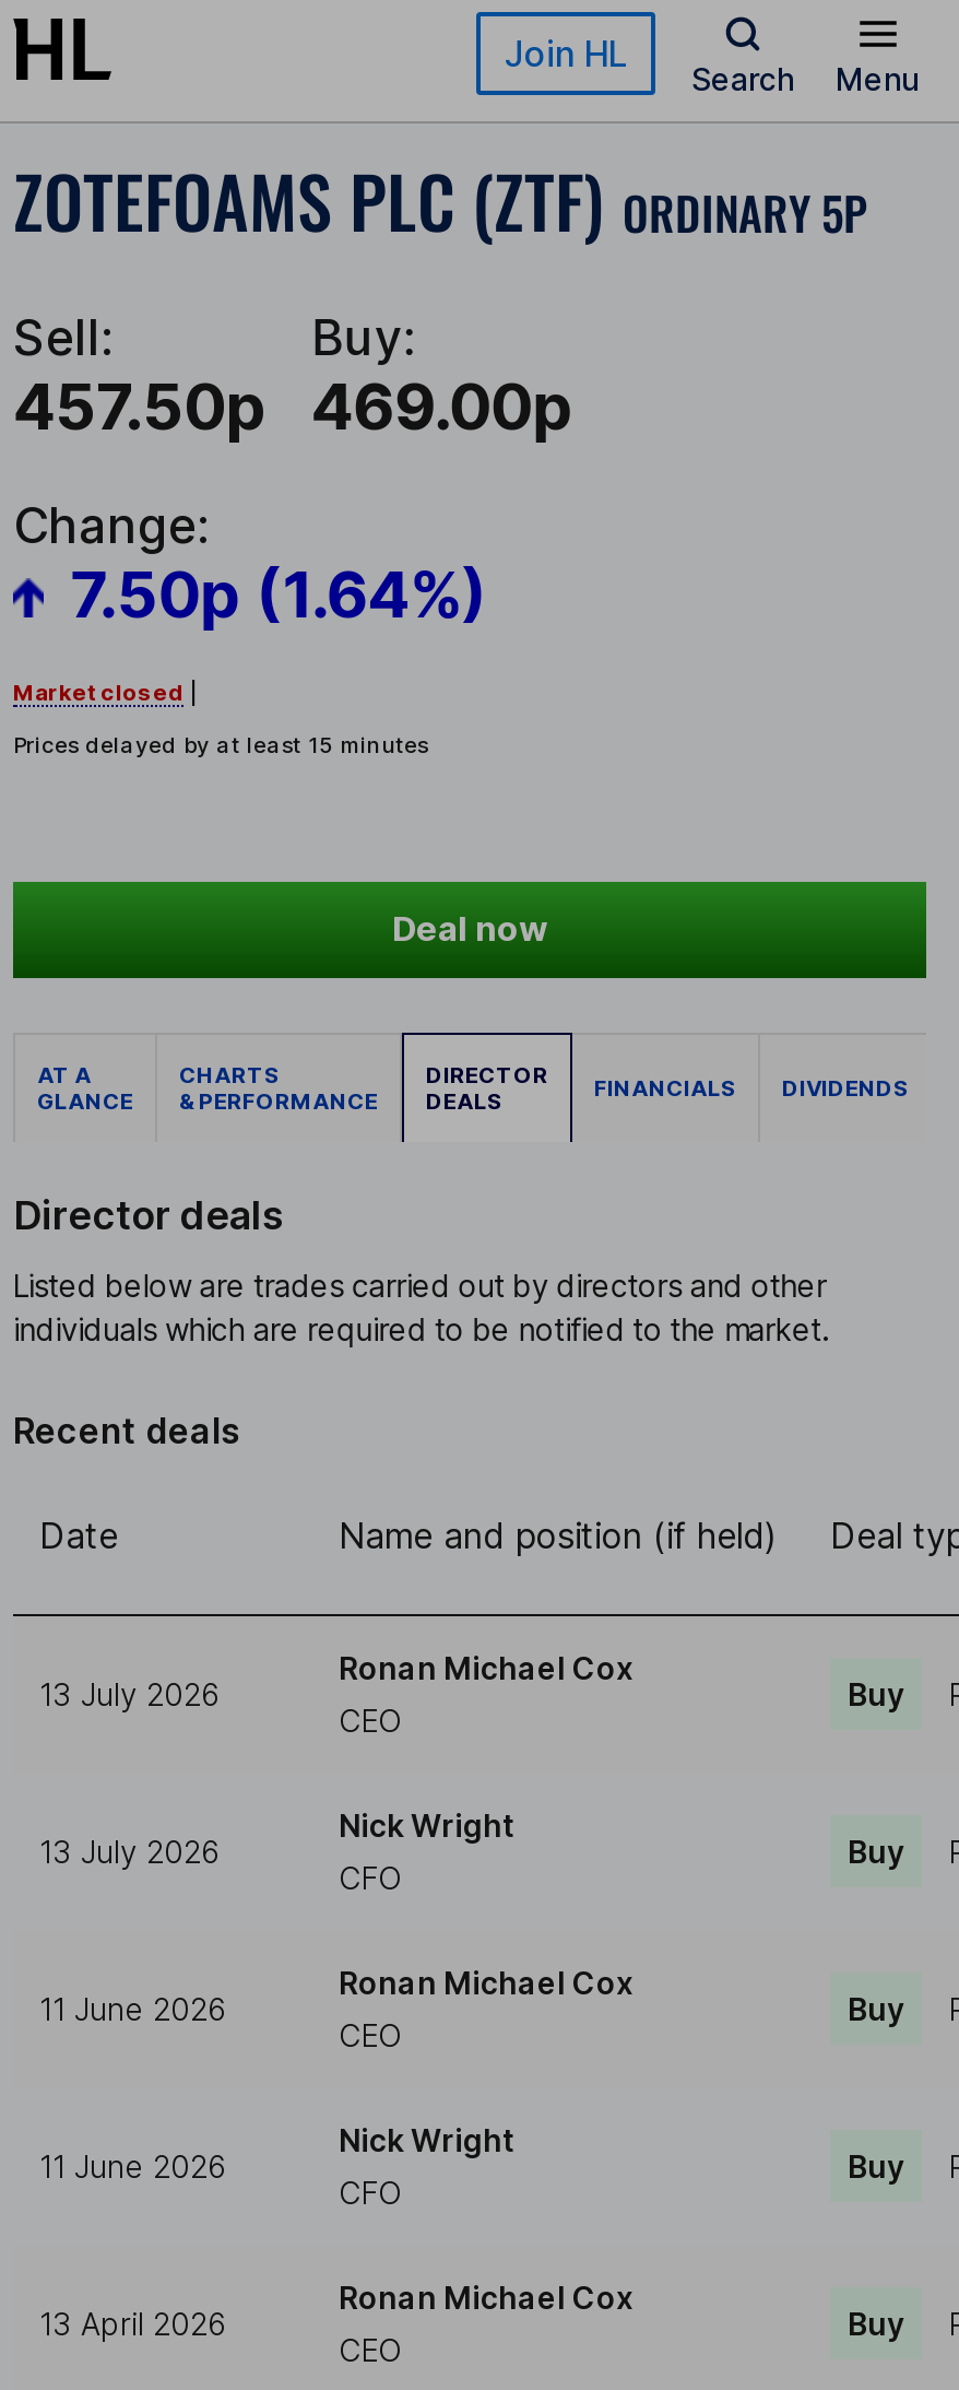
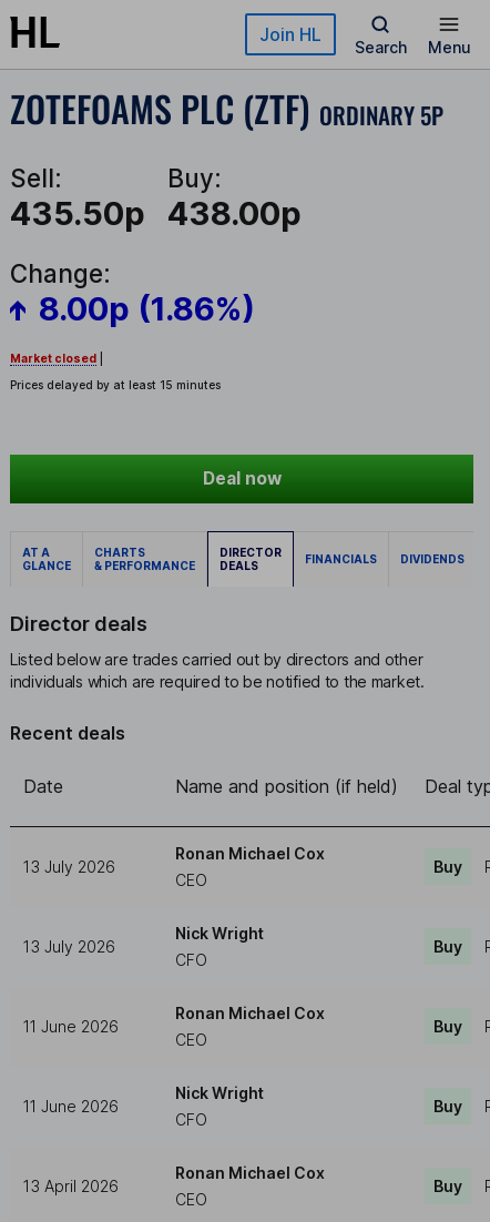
[13,368,267,444] 457.50p -> [10,194,145,233] 435.50p
[311,368,573,444] 469.00p -> [168,194,302,233] 438.00p
[70,557,488,633] 7.50p (1.64%) -> [39,290,255,328] 8.00p (1.86%)

